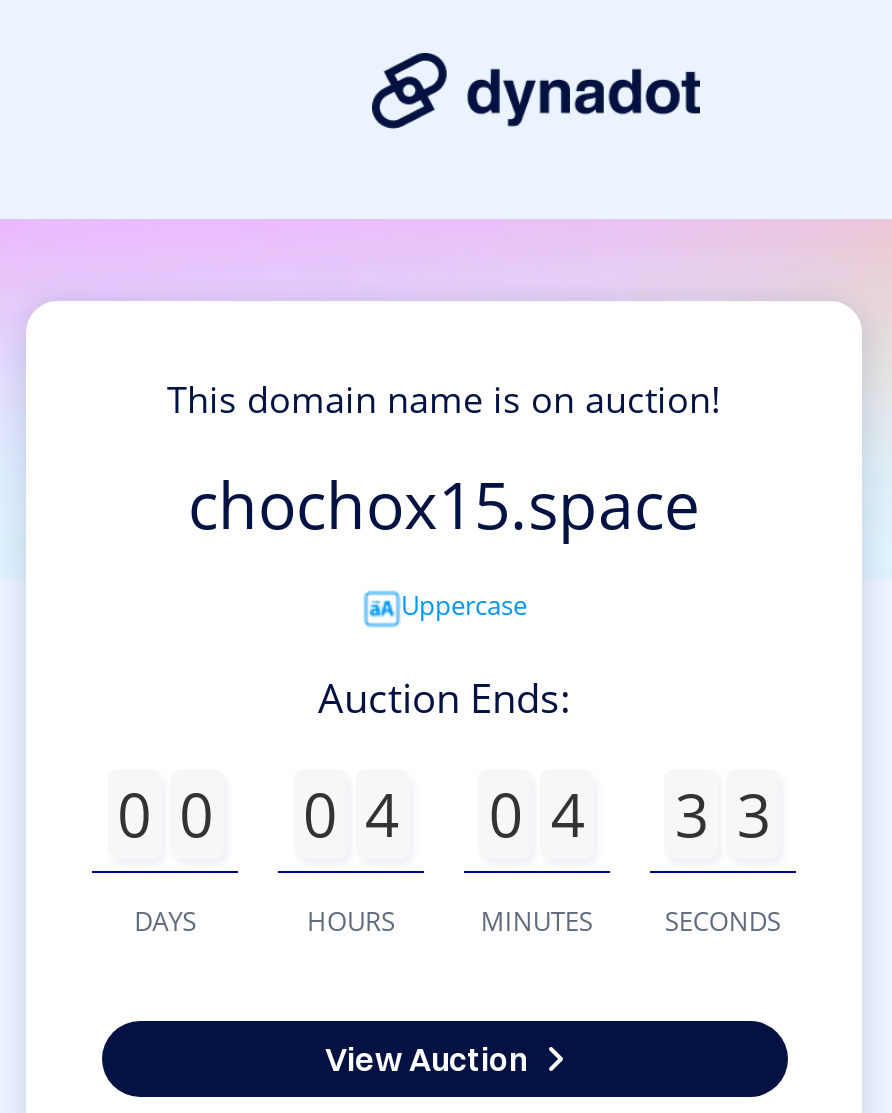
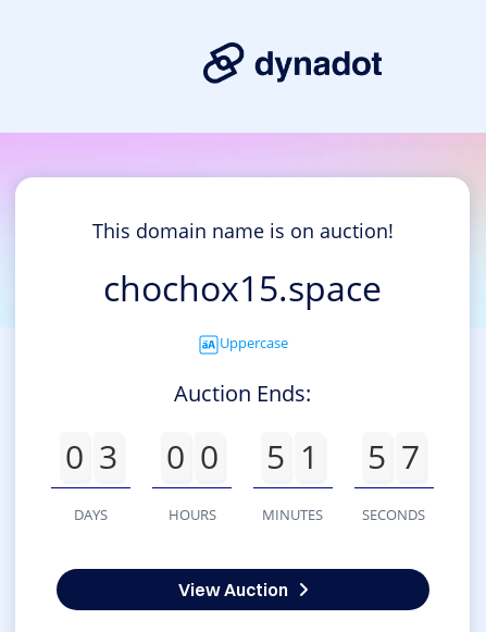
[117,773,213,855] 0 0 -> [65,434,117,479] 0 3
[303,773,399,855] 0 4 -> [166,434,218,479] 0 0
[489,773,585,855] 0 4 -> [267,434,319,479] 5 1
[675,773,771,855] 3 3 -> [368,434,420,479] 5 7

